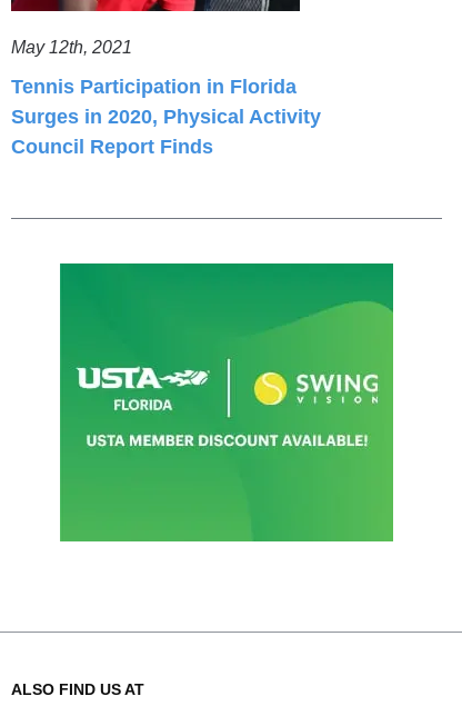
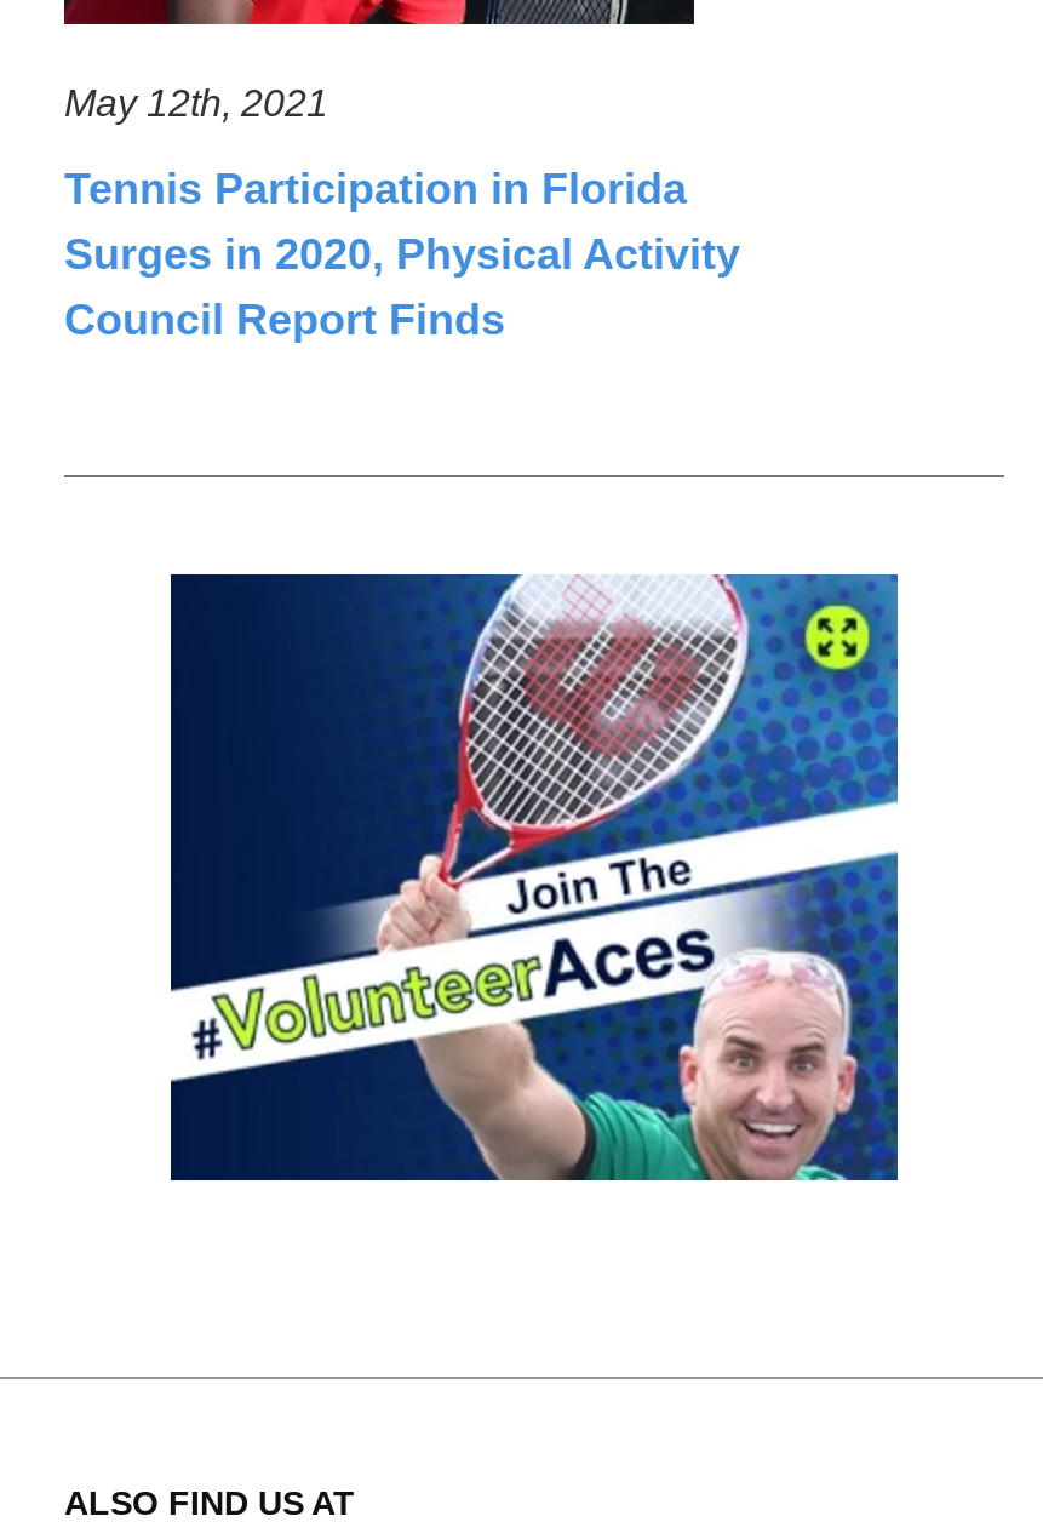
[59,262,394,543] [image] -> [168,572,900,1183] [image]

